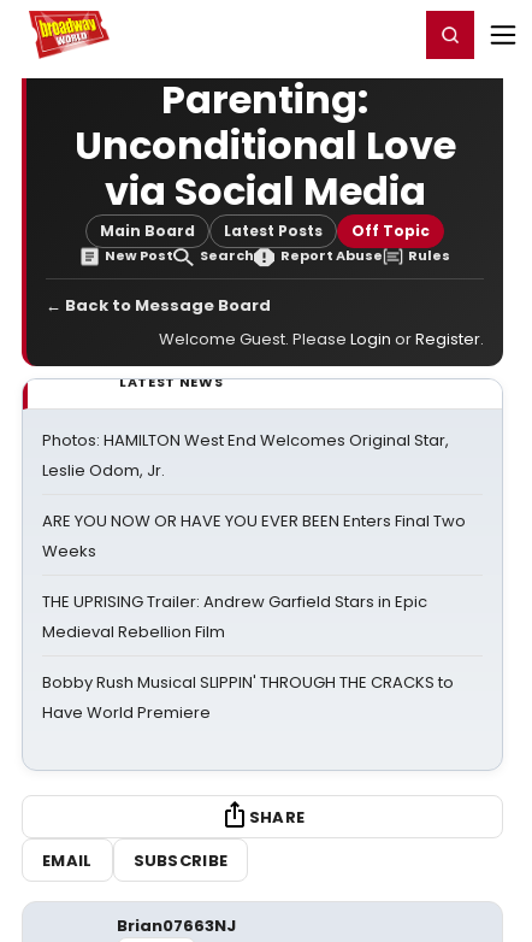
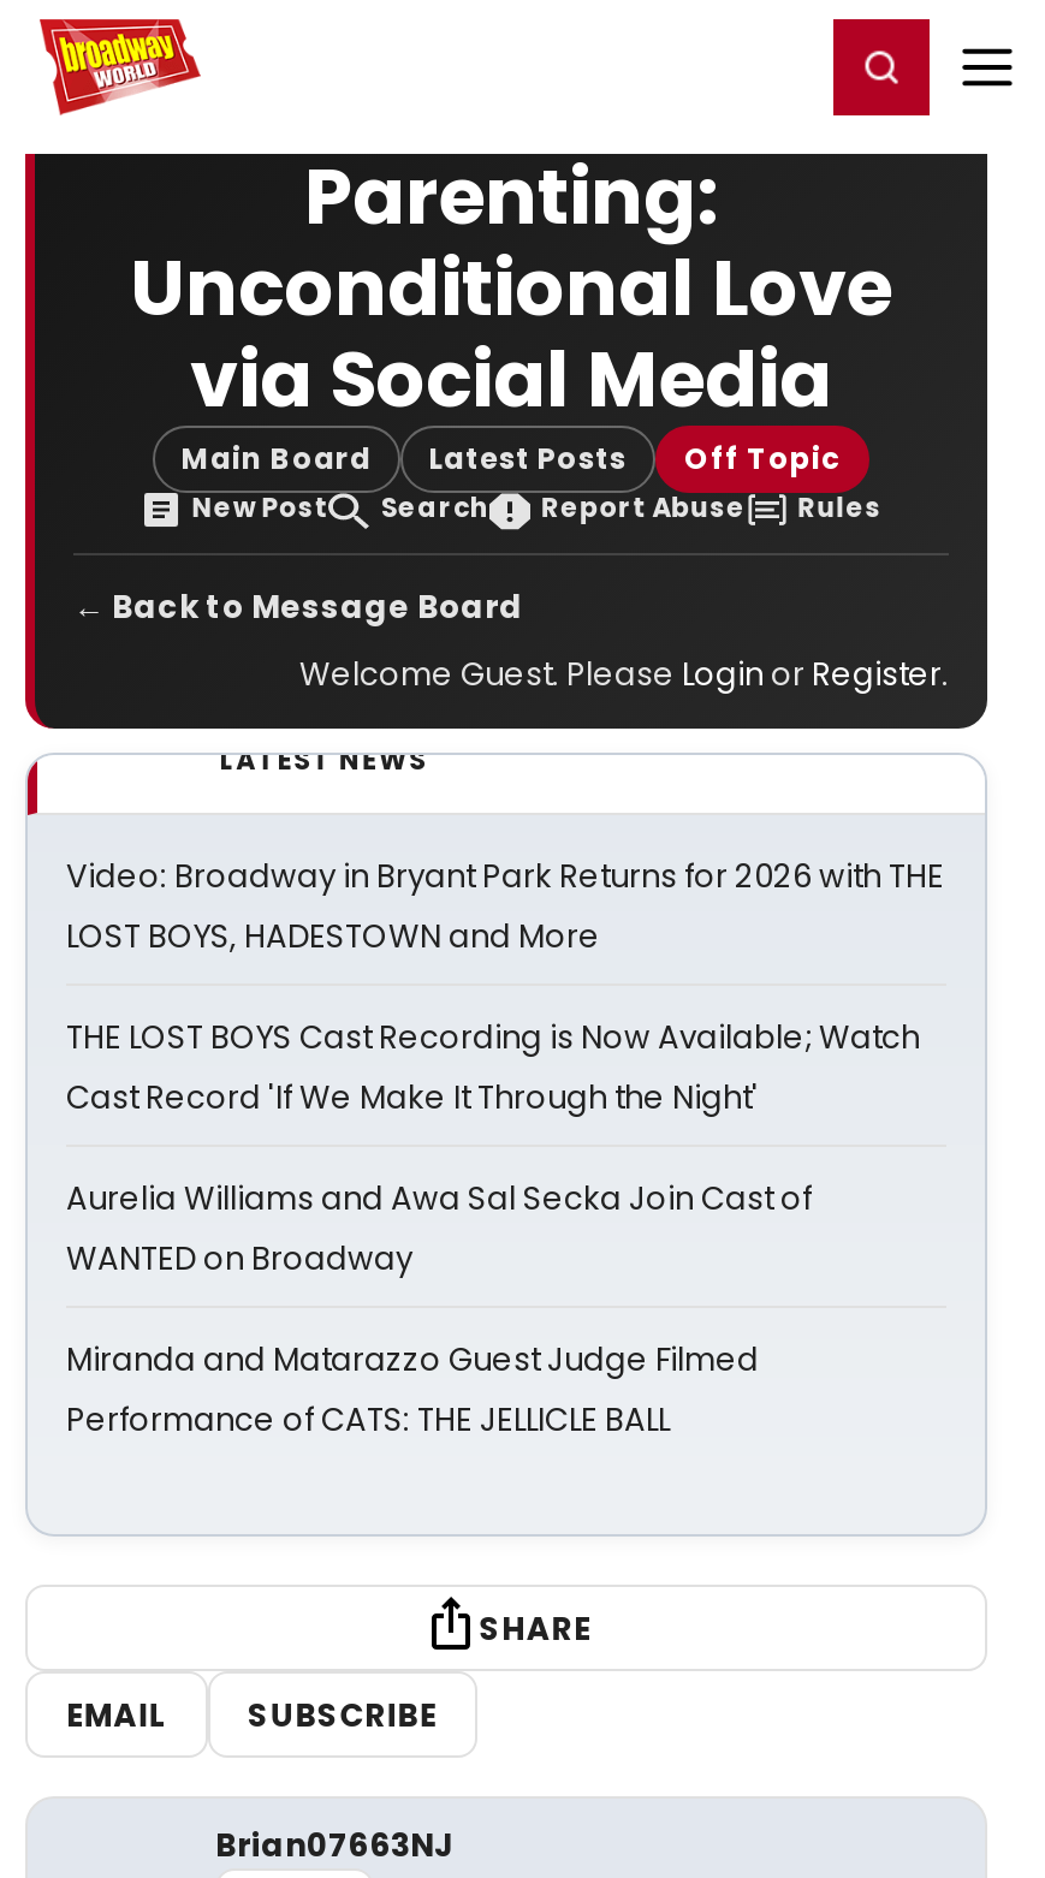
[42,429,449,482] Photos: HAMILTON West End Welcomes Original Star, | Leslie Odom, Jr. -> [66,854,944,959] Video: Broadway in Bryant Park Returns for 2026 with THE | LOST BOYS, HADESTOWN and More
[42,510,466,563] ARE YOU NOW OR HAVE YOU EVER BEEN Enters Final Two | Weeks -> [66,1015,920,1121] THE LOST BOYS Cast Recording is Now Available; Watch | Cast Record 'If We Make It Through the Night'
[42,590,427,643] THE UPRISING Trailer: Andrew Garfield Stars in Epic | Medieval Rebellion Film -> [66,1176,812,1282] Aurelia Williams and Awa Sal Secka Join Cast of | WANTED on Broadway
[42,671,454,724] Bobby Rush Musical SLIPPIN' THROUGH THE CRACKS to | Have World Premiere -> [66,1337,759,1443] Miranda and Matarazzo Guest Judge Filmed | Performance of CATS: THE JELLICLE BALL

